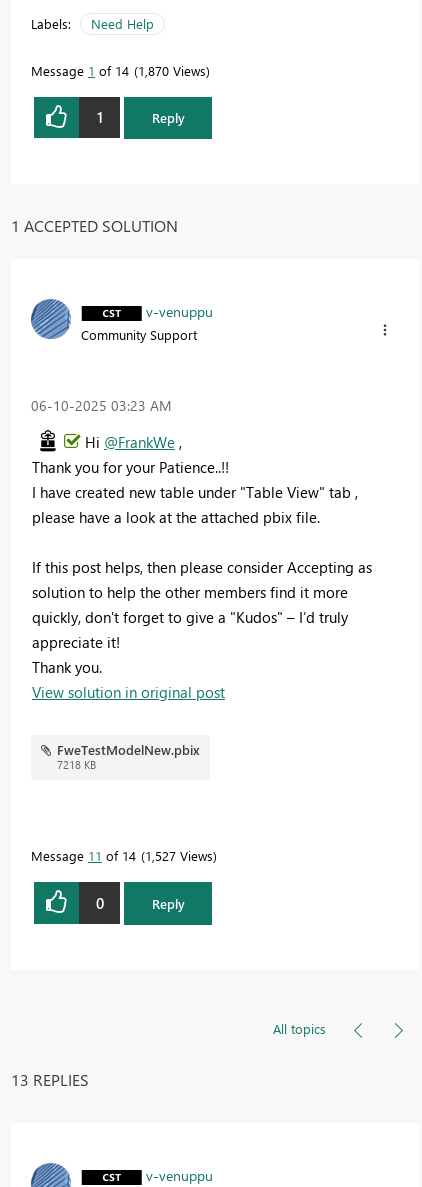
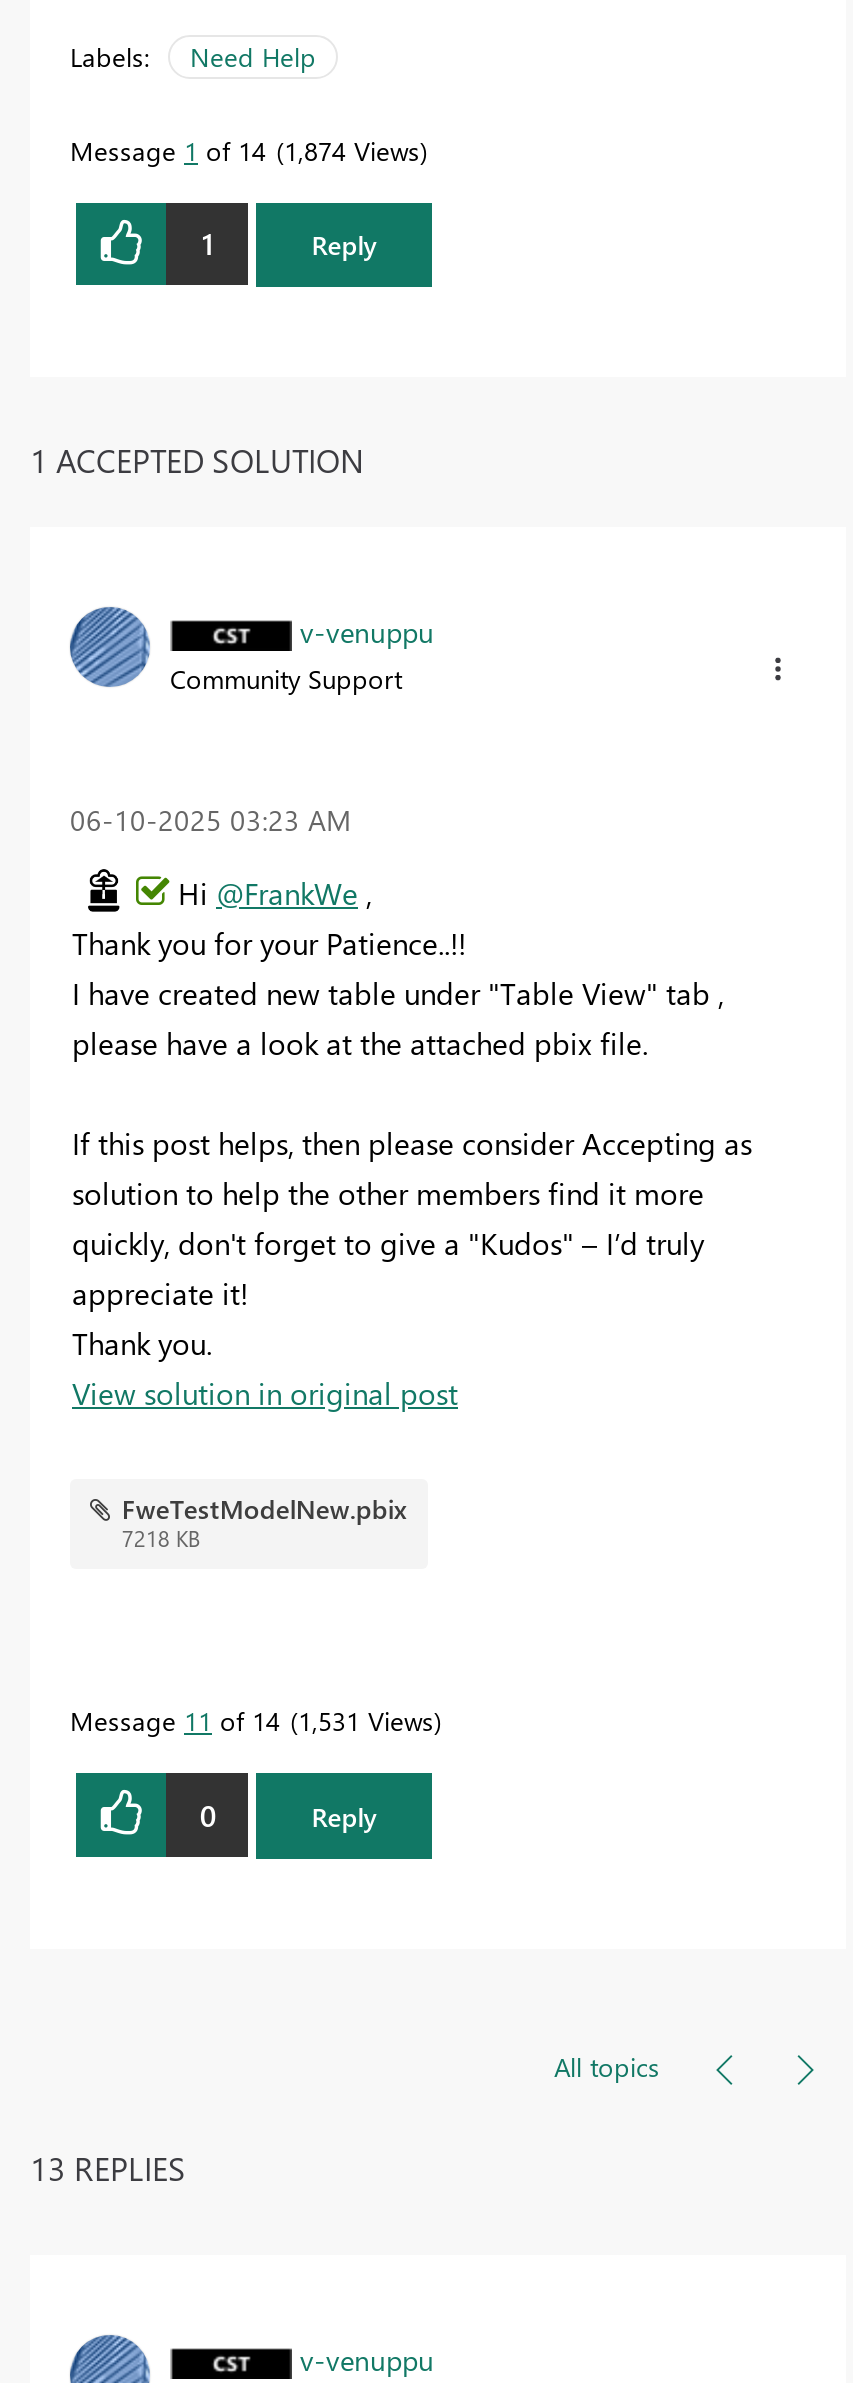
[31,62,206,79] Message 1 of 14 1,870 Views -> [70,133,420,167] Message 1 of 14 1,874 Views
[31,847,213,864] Message 11 of 14 1,527 Views -> [70,1704,434,1738] Message 11 of 14 1,531 Views

